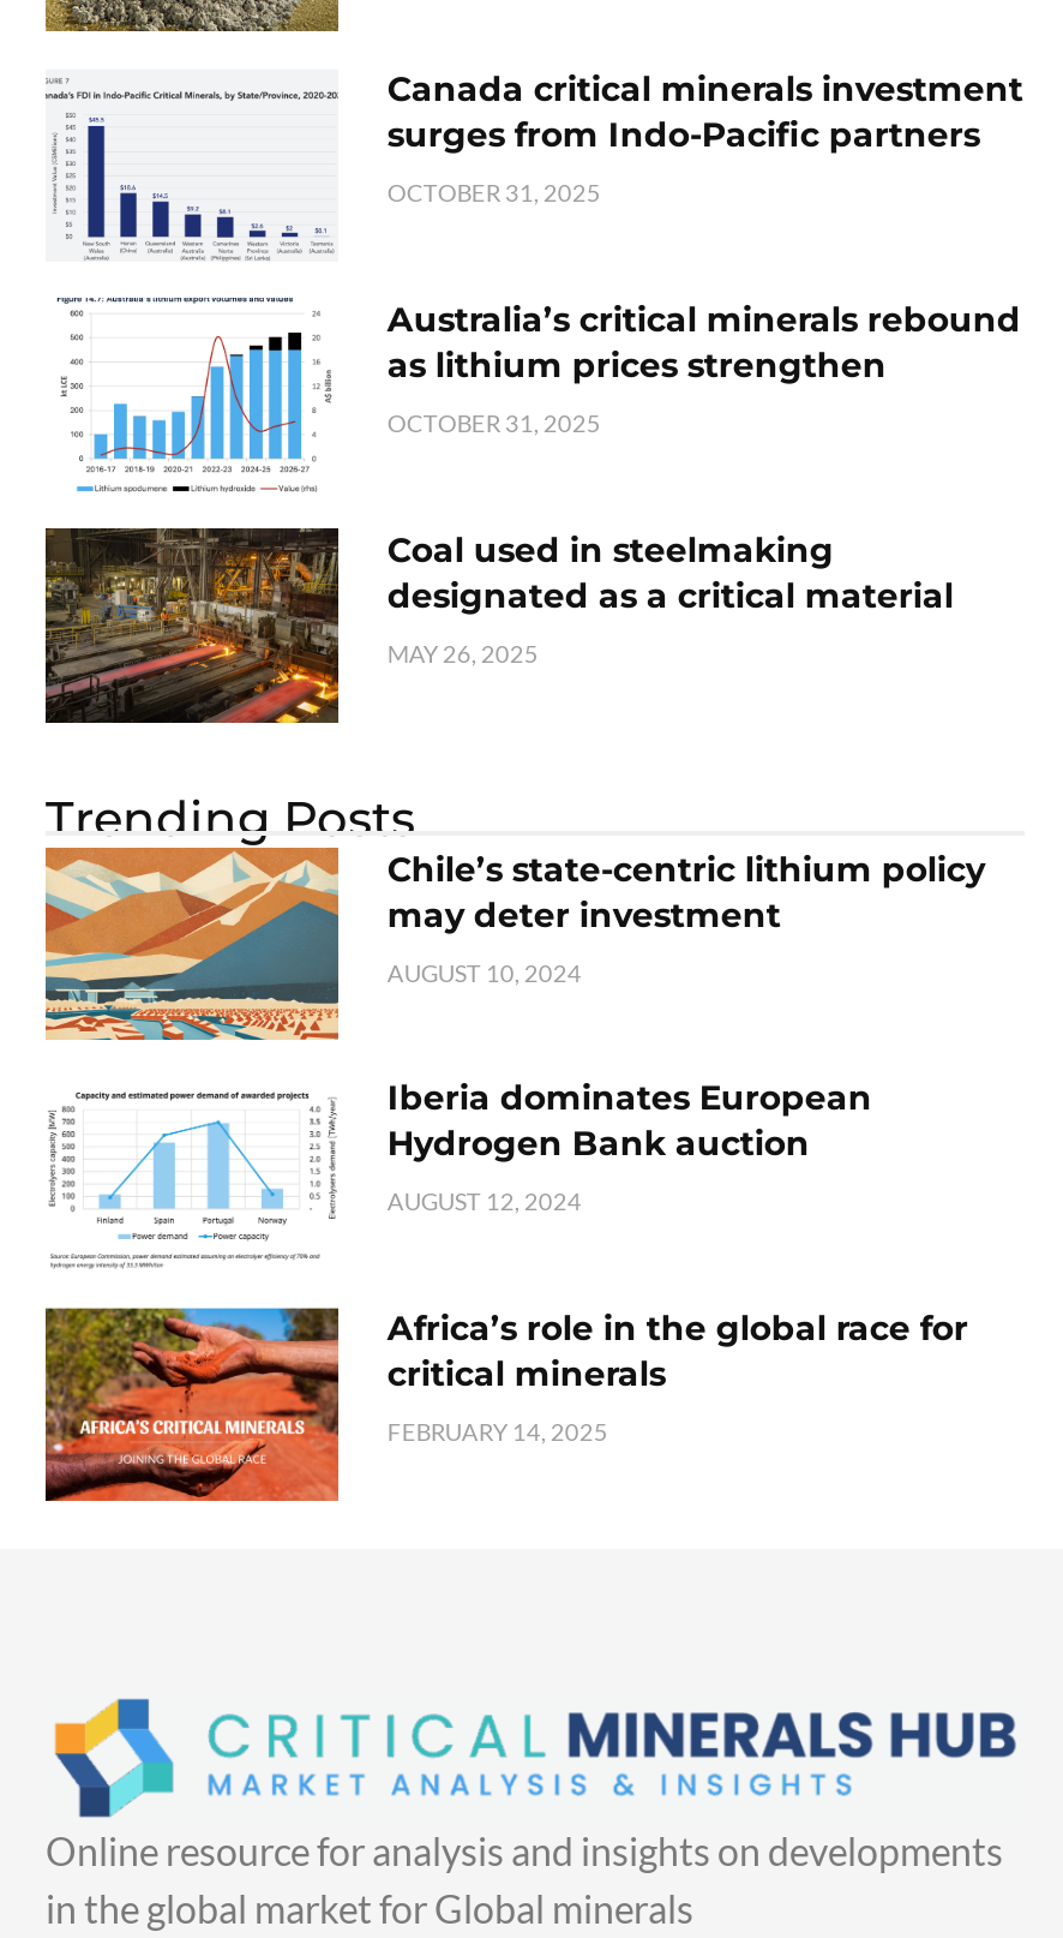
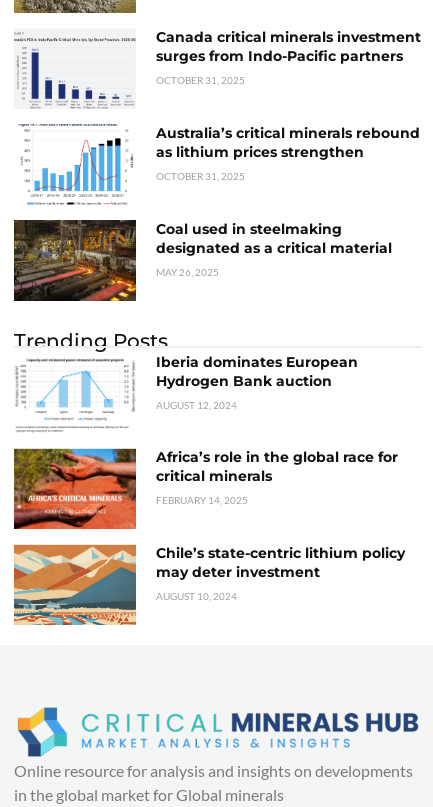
moved [43,847,985,1042] -> [13,544,405,626]: [image] | Chile’s state-centric lithium policy | may deter investment | AUGUST 10, 2024
moved [41,1077,968,1503] -> [12,353,398,530]: [image] | Iberia dominates European | Hydrogen Bank auction | AUGUST 12, 2024 | Africa’s role in the global race for | critical minerals | FEBRUARY 14, 2025

